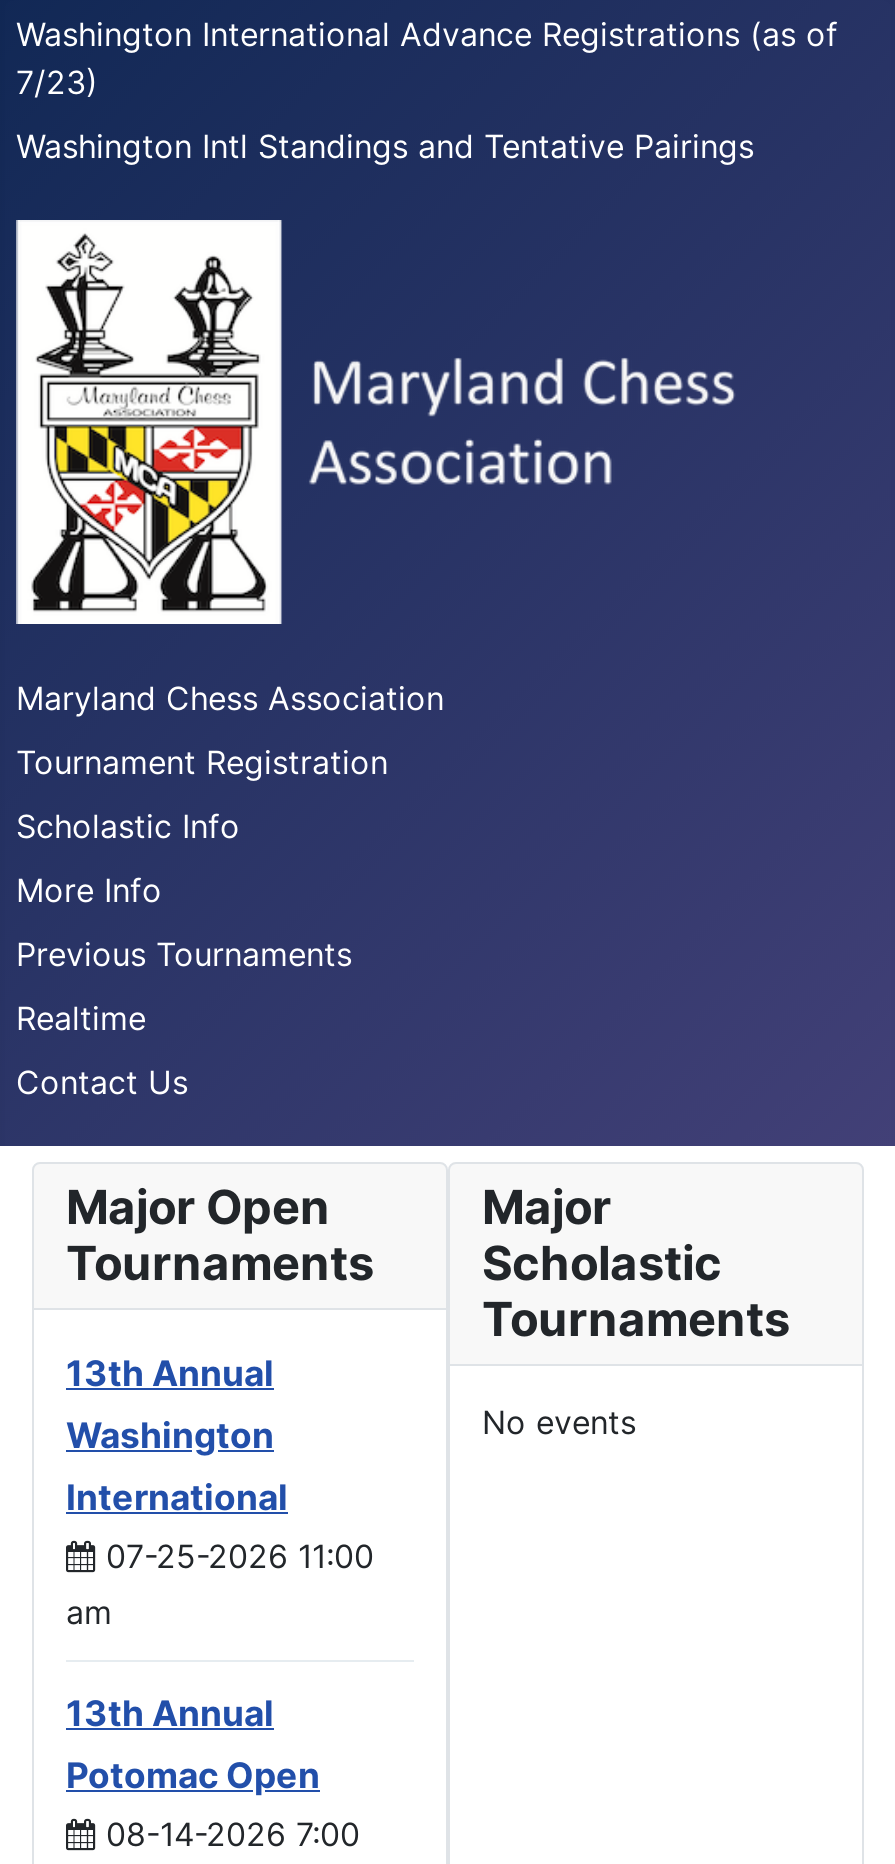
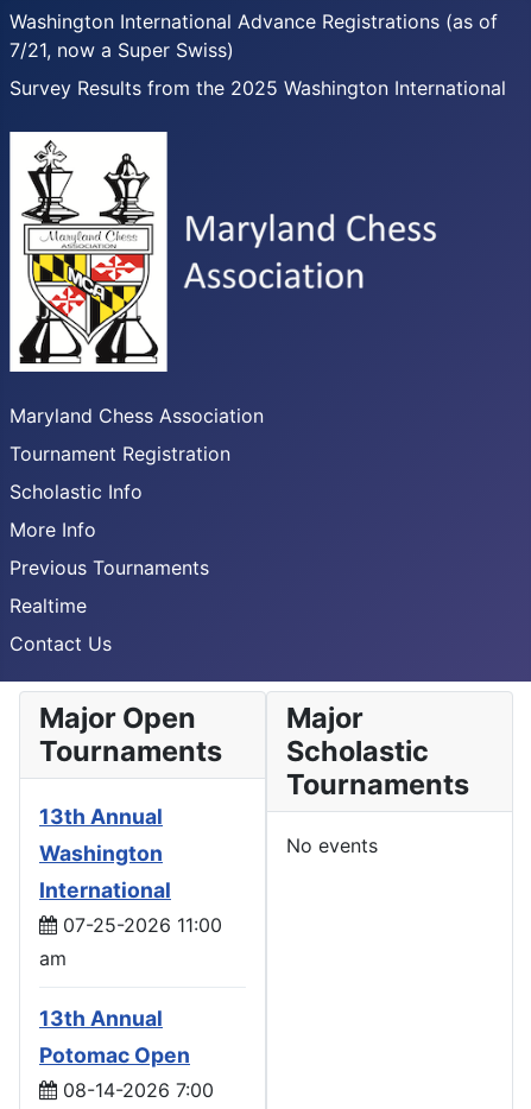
[16,62,98,102] 7/23) -> [10,38,234,62] 7/21, now a Super Swiss)
[16,126,754,166] Washington Intl Standings and Tentative Pairings -> [10,76,506,100] Survey Results from the 2025 Washington International

